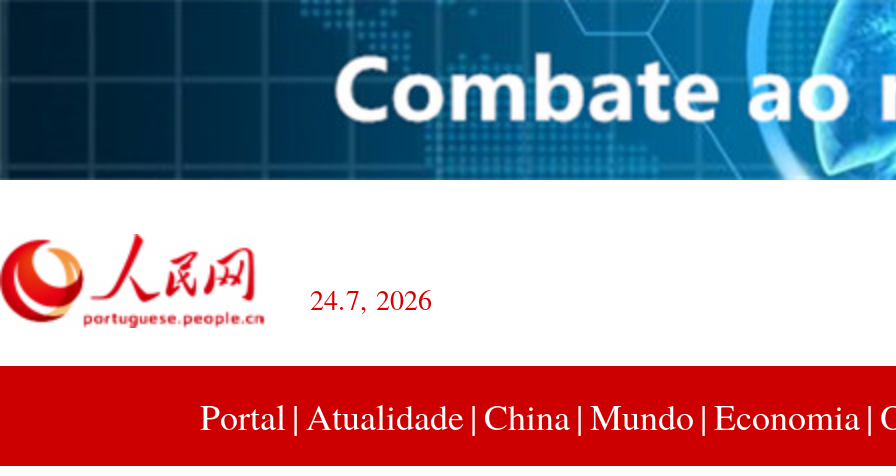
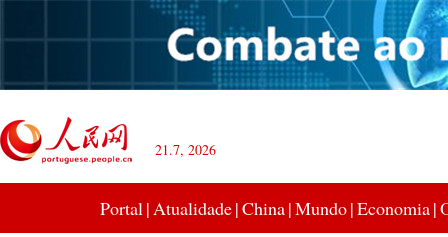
[310,280,432,318] 24.7, 2026 -> [155,140,216,159] 21.7, 2026

